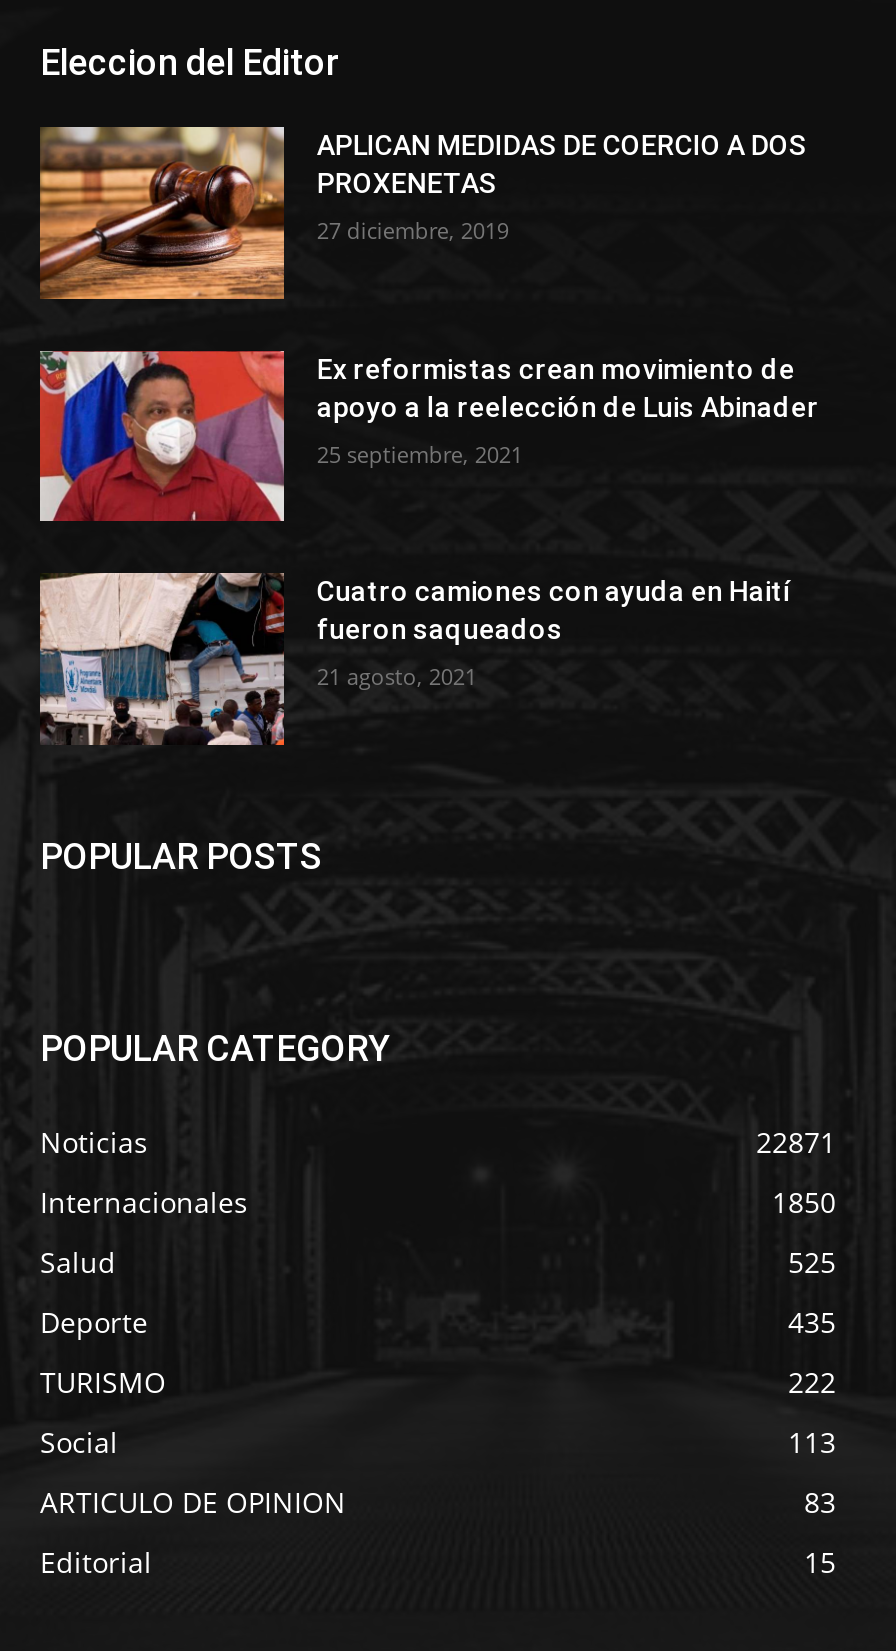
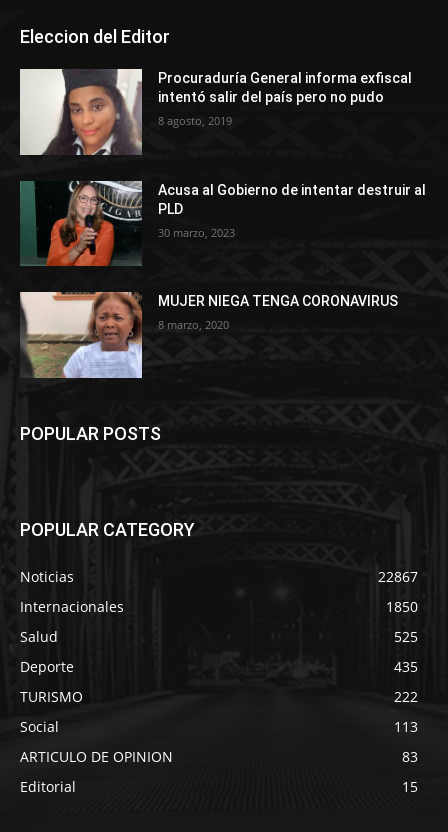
[38,125,807,301] [image] | APLICAN MEDIDAS DE COERCIO A DOS | PROXENETAS -> [19,68,412,156] [image] | Procuraduría General informa exfiscal | intentó salir del país pero no pudo
[317,215,509,245] 27 diciembre, 2019 -> [158,113,232,128] 8 agosto, 2019
[38,349,819,523] [image] | Ex reformistas crean movimiento de | apoyo a la reelección de Luis Abinader -> [20,180,426,266] [image] | Acusa al Gobierno de intentar destruir al | PLD
[317,438,523,468] 25 septiembre, 2021 -> [158,225,235,240] 30 marzo, 2023
[38,571,791,747] [image] | Cuatro camiones con ayuda en Haití | fueron saqueados -> [19,291,398,379] [image] | MUJER NIEGA TENGA CORONAVIRUS
[317,662,477,692] 21 agosto, 2021 -> [158,317,229,332] 8 marzo, 2020
[756,1123,836,1161] 22871 -> [378,567,418,586] 22867

